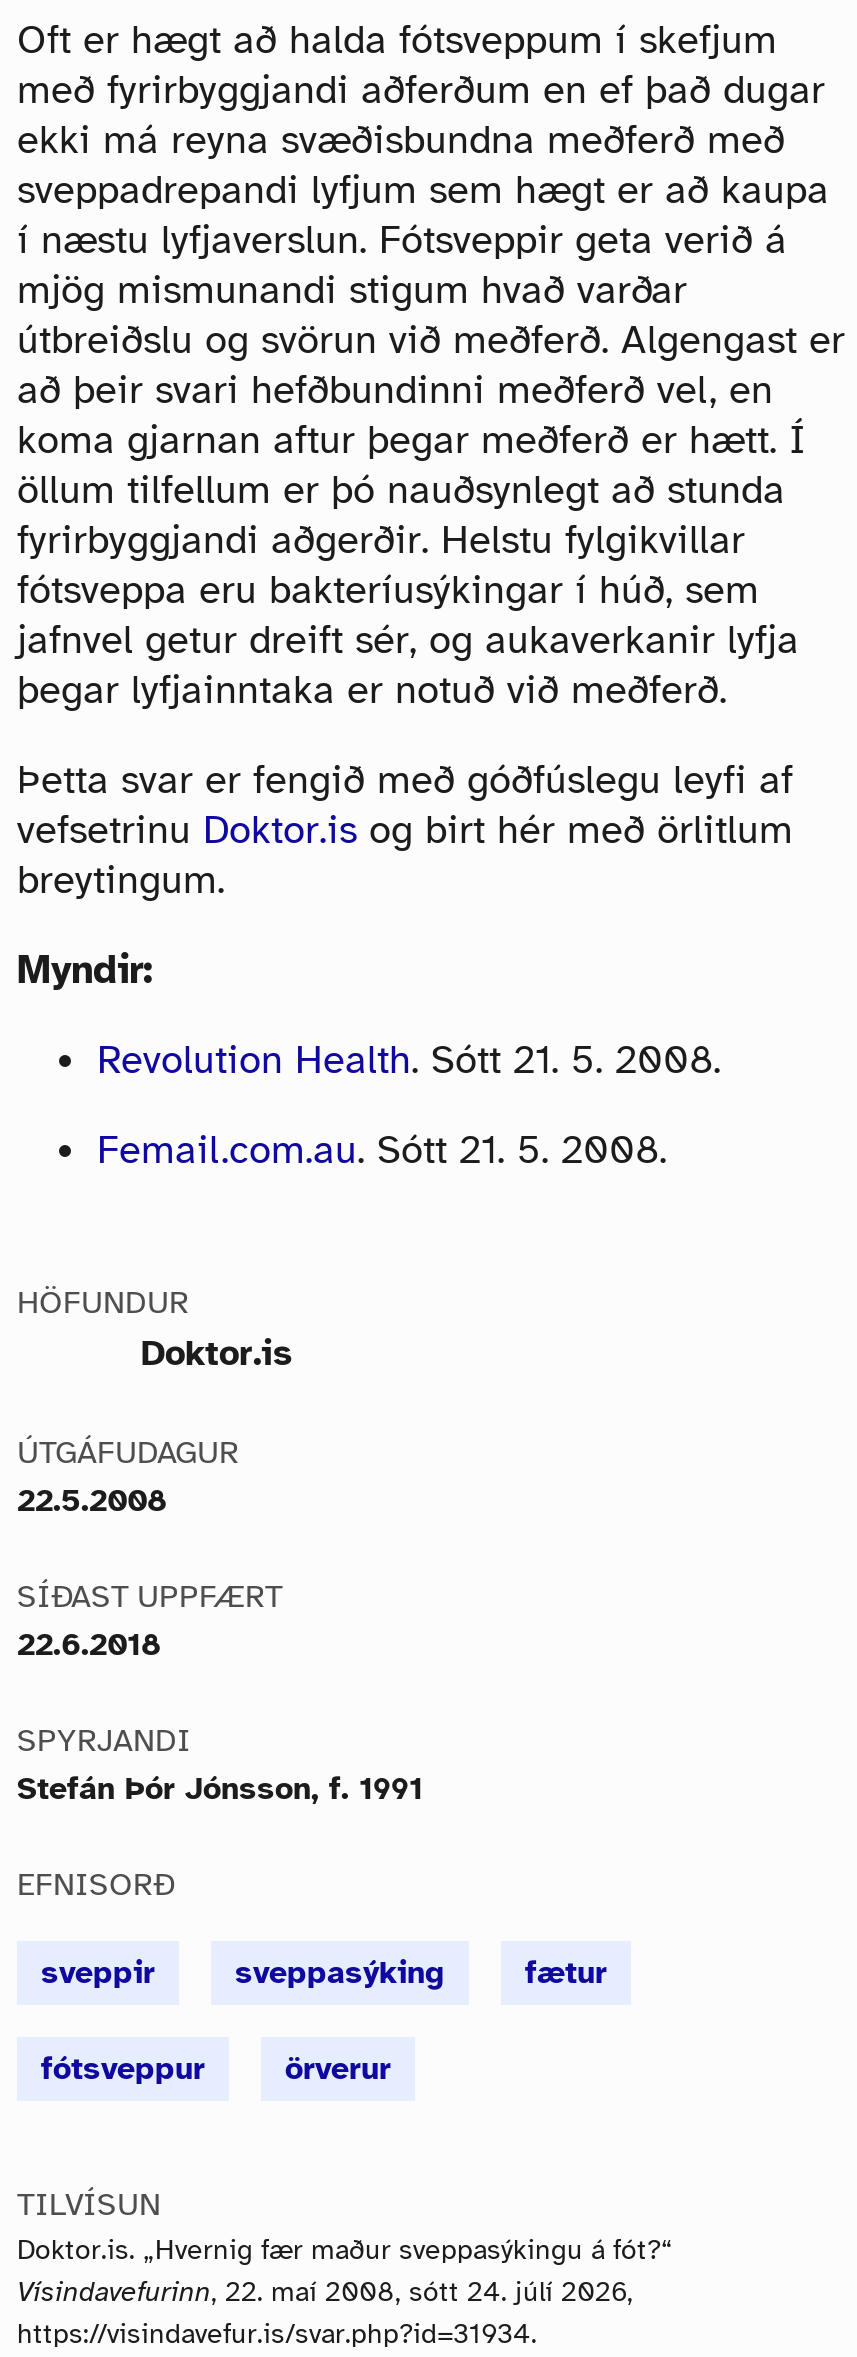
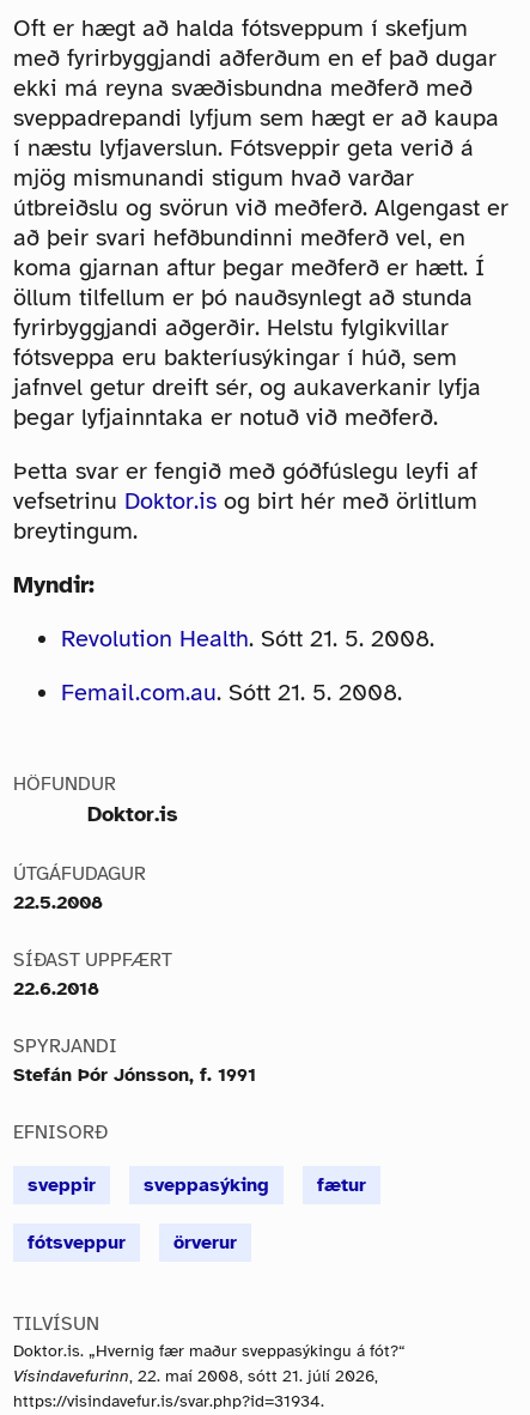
[17,2275,633,2309] Vísindavefurinn, 22. maí 2008, sótt 24. júlí 2026, -> [13,1366,378,1386] Vísindavefurinn, 22. maí 2008, sótt 21. júlí 2026,

